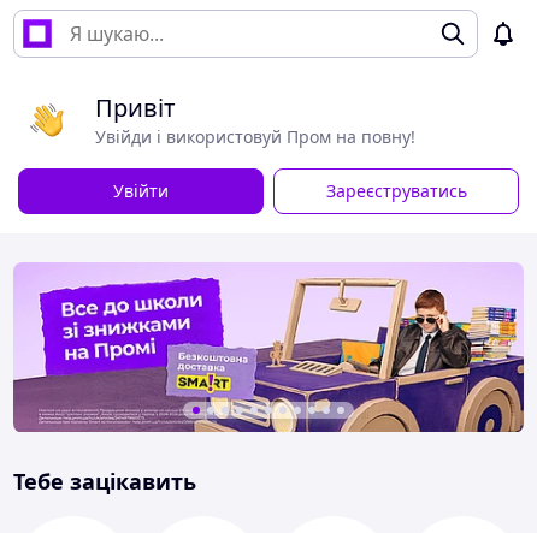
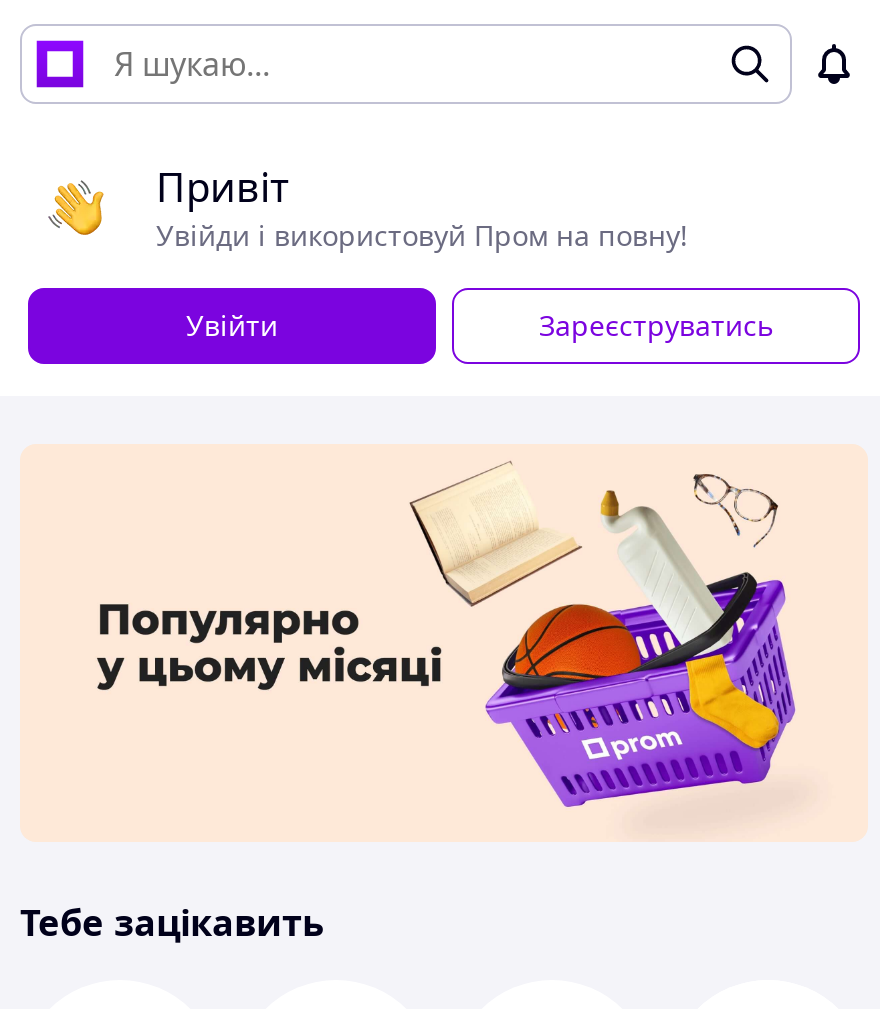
[12,262,525,433] [image] -> [22,446,866,840] [image]

